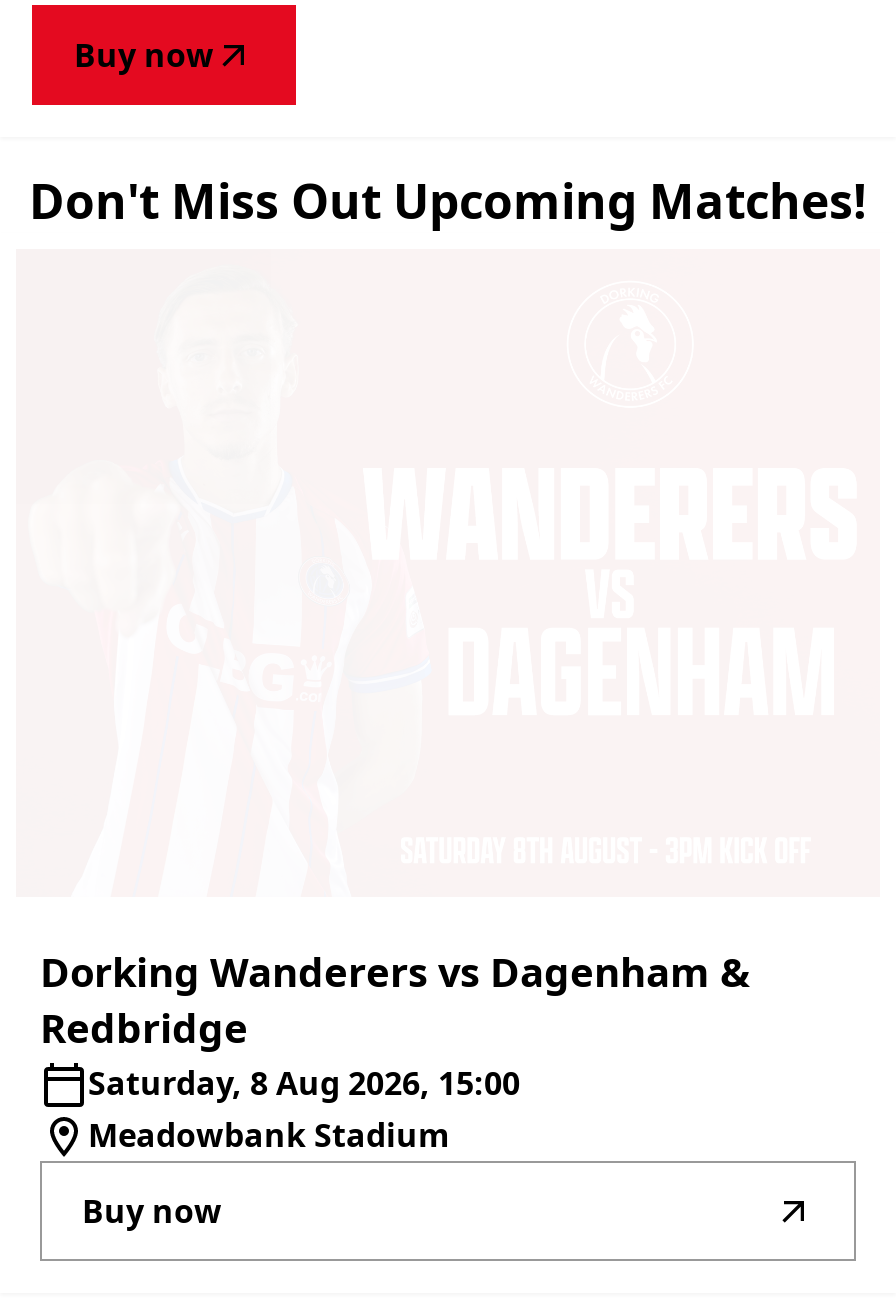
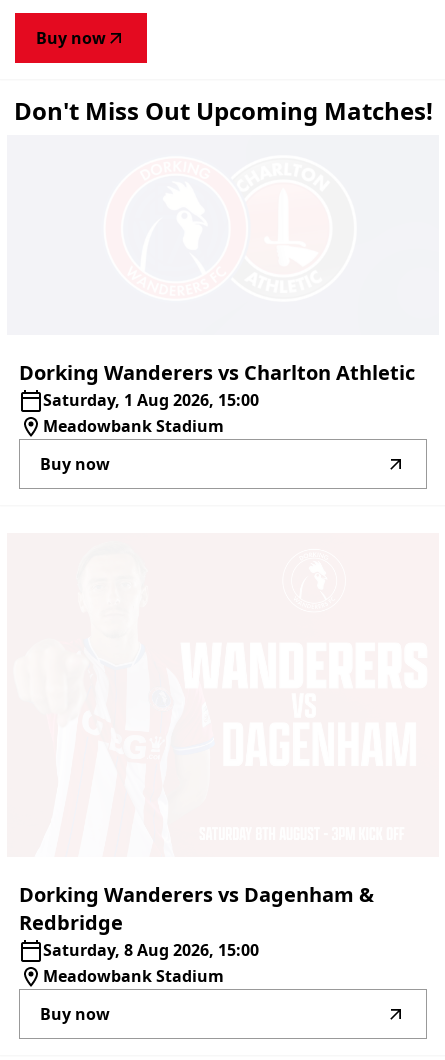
none -> [19,359,415,475] Dorking Wanderers vs Charlton Athletic | Saturday, 1 Aug 2026, 15:00 | Meadowbank Stadium | Buy now

